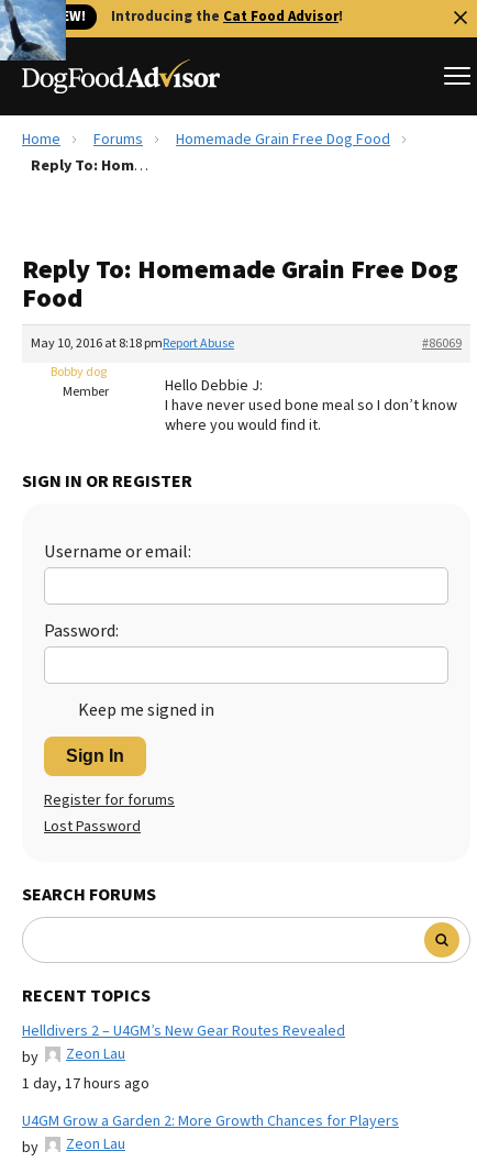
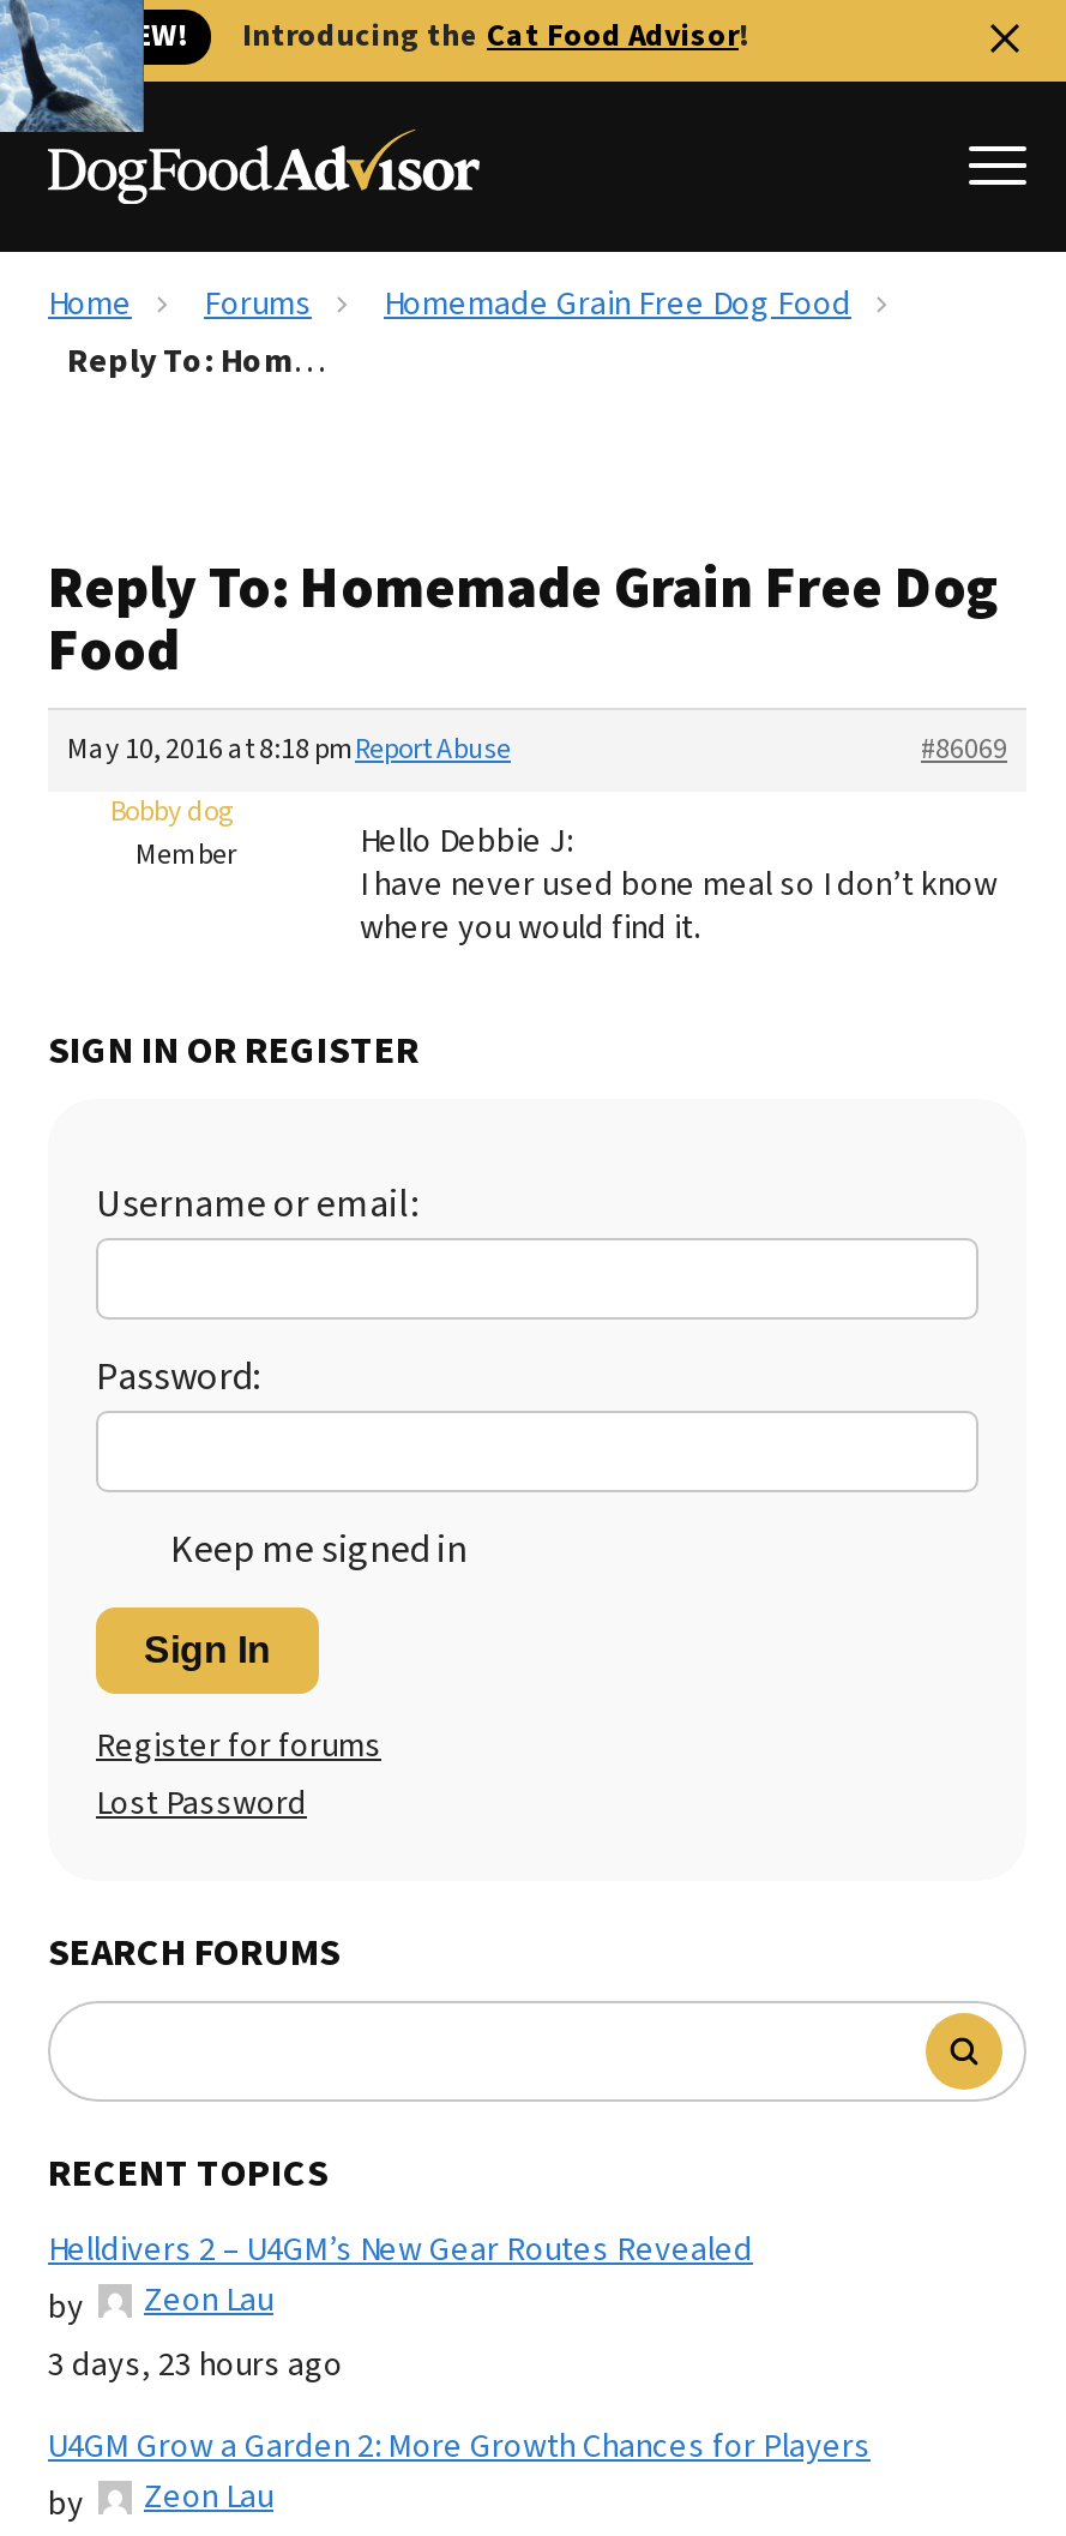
[22,1073,149,1095] 1 day, 17 hours ago -> [48,2341,343,2389] 3 days, 23 hours ago

